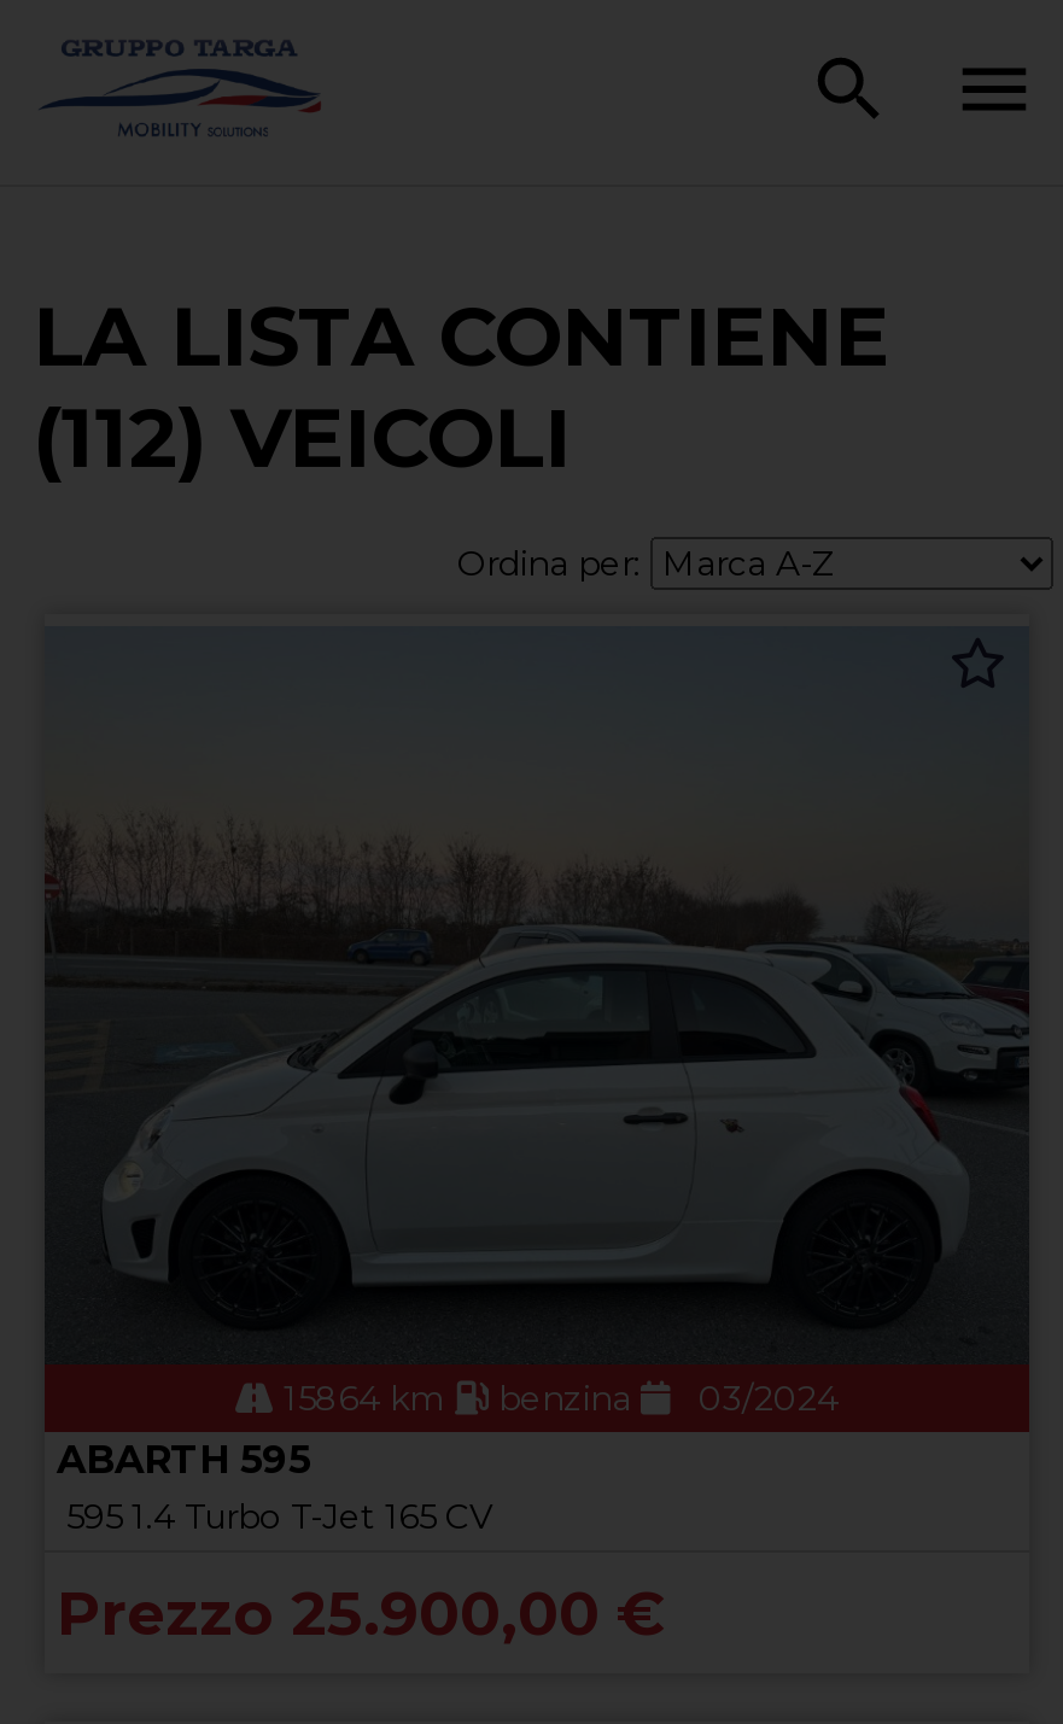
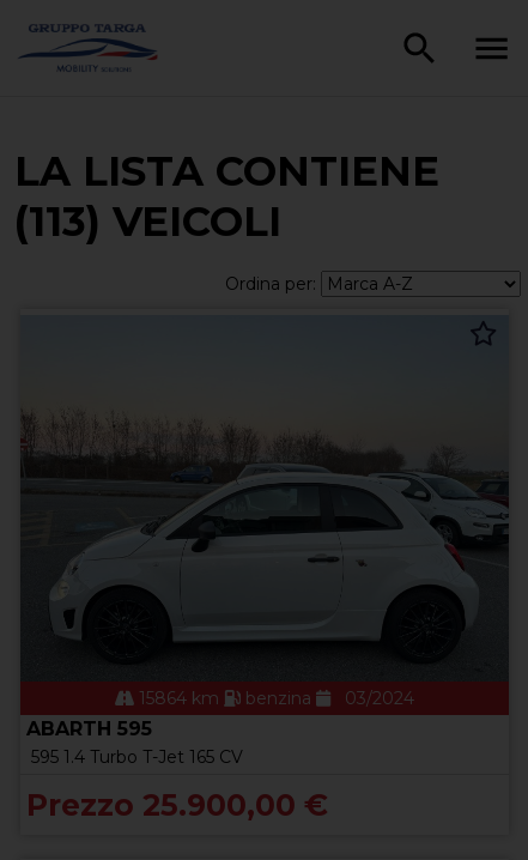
[33,388,571,490] (112) VEICOLI -> [14,197,281,247] (113) VEICOLI

